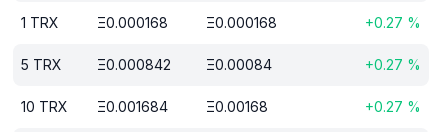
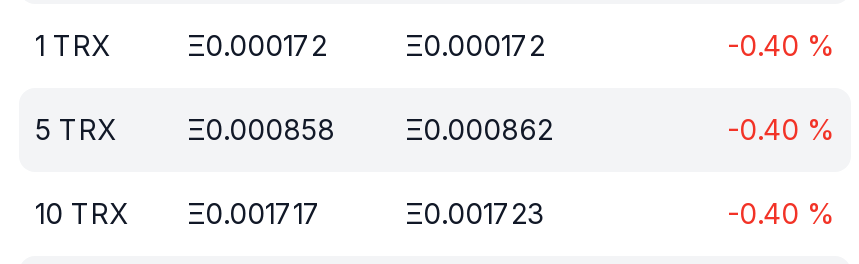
[97,14,421,31] Ξ0.000168 | Ξ0.000168 | +0.27% -> [187,28,835,62] Ξ0.000172 | Ξ0.000172 | -0.40%
[97,56,421,73] Ξ0.000842 | Ξ0.00084 | +0.27% -> [187,112,835,146] Ξ0.000858 | Ξ0.000862 | -0.40%
[97,98,421,115] Ξ0.001684 | Ξ0.00168 | +0.27% -> [187,196,835,230] Ξ0.001717 | Ξ0.001723 | -0.40%

